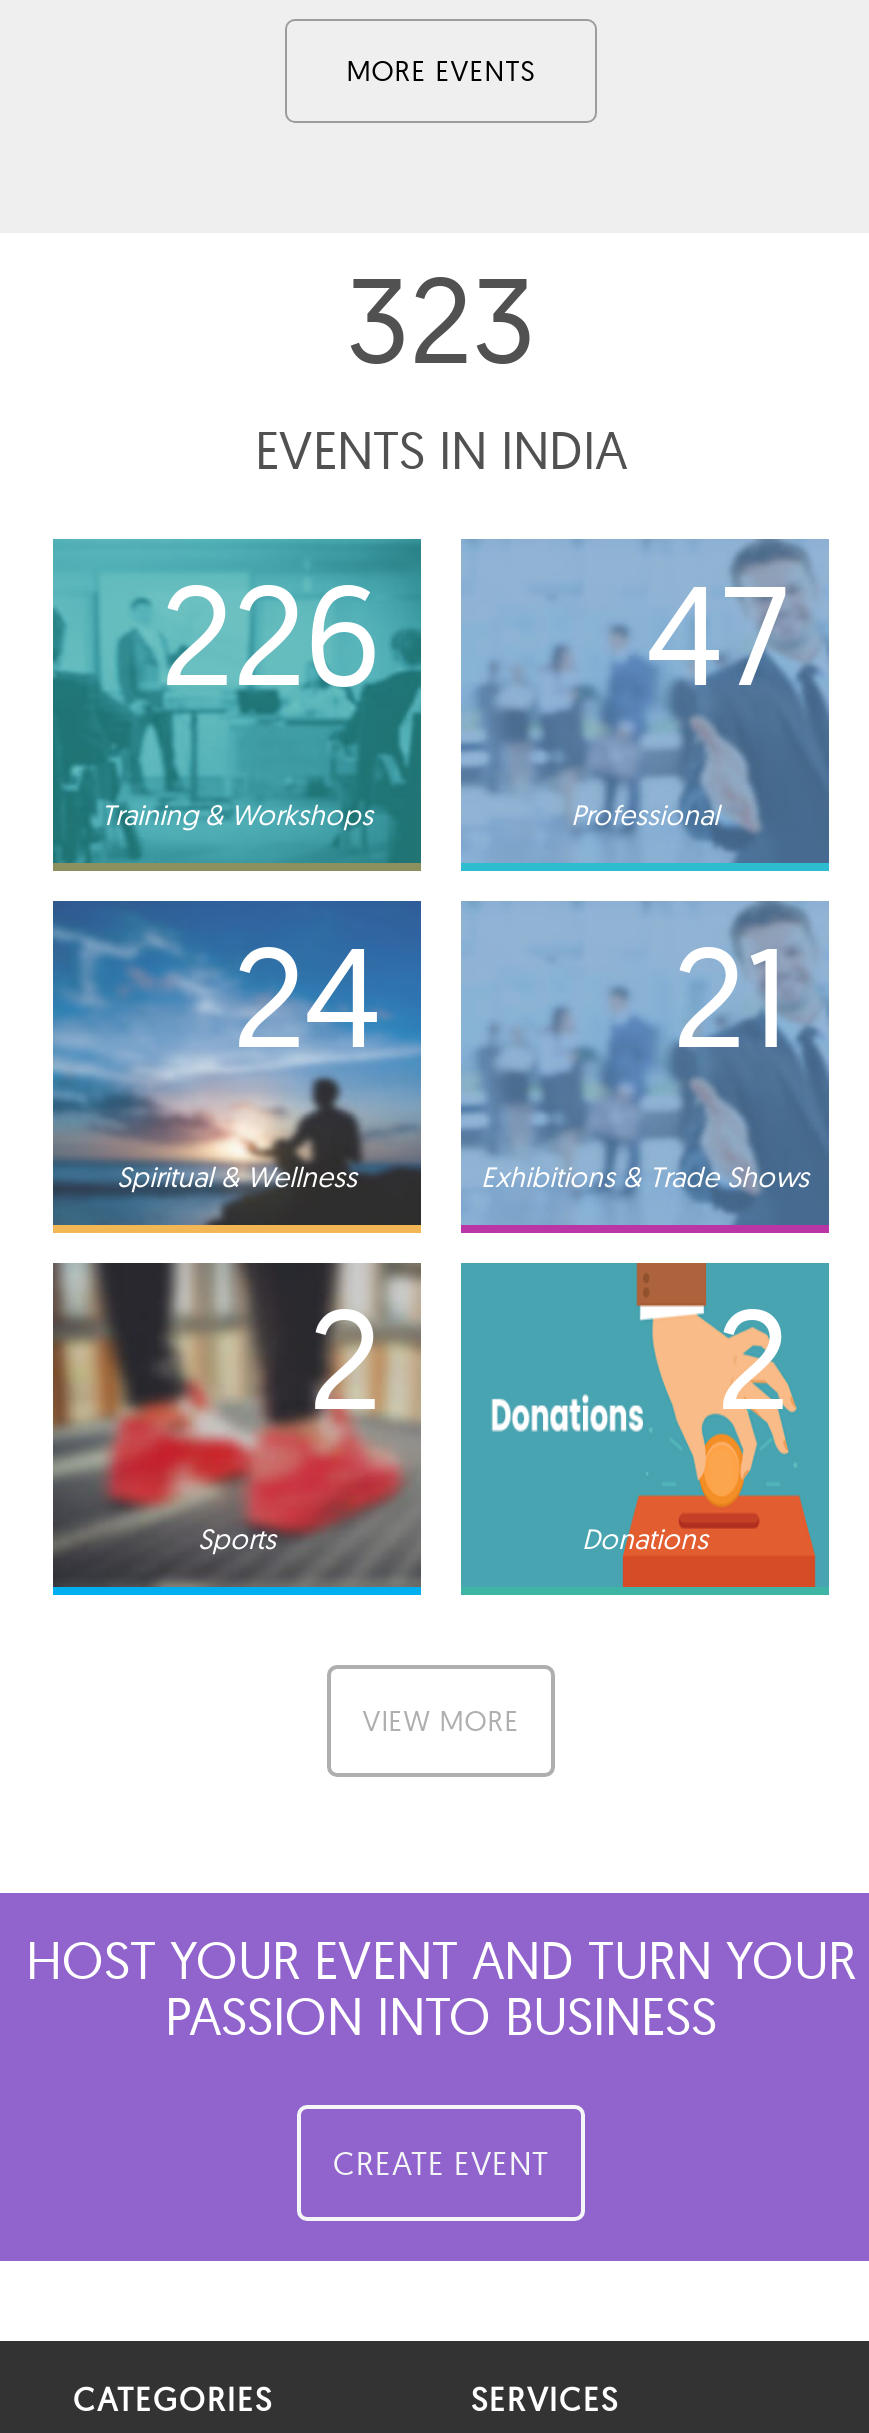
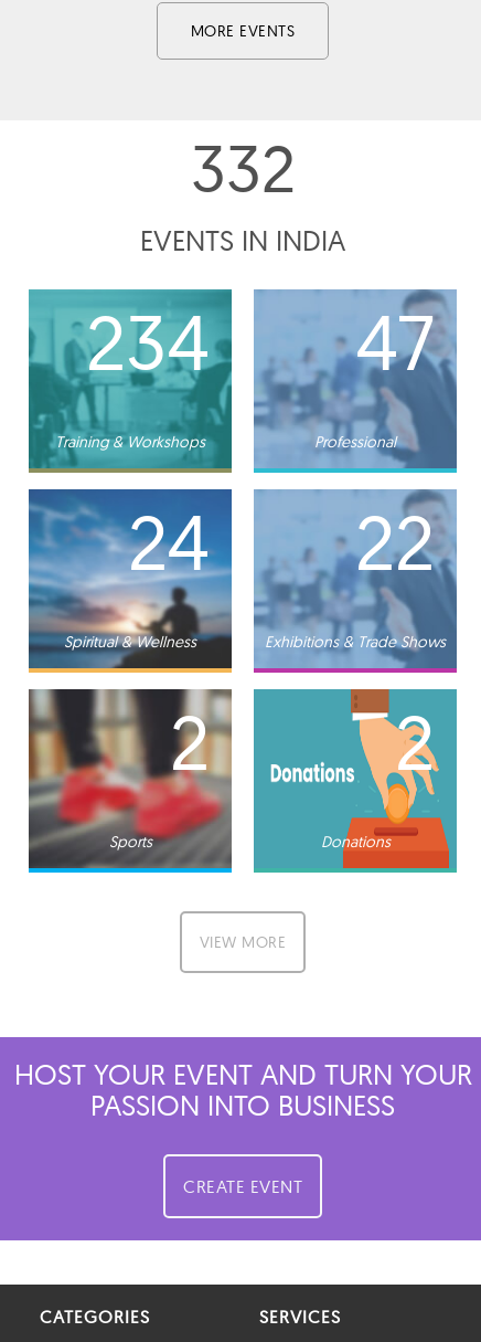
[346,243,536,393] 323 -> [190,126,295,209] 332
[161,545,789,721] 226 47 -> [86,293,435,390] 234 47
[233,907,789,1083] 24 21 -> [128,493,435,590] 24 22

